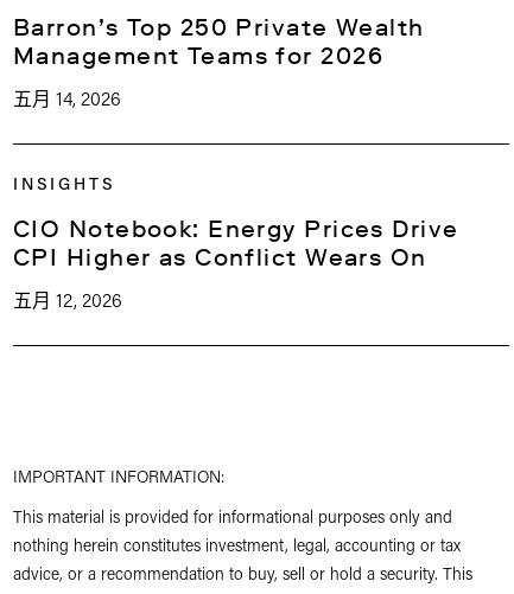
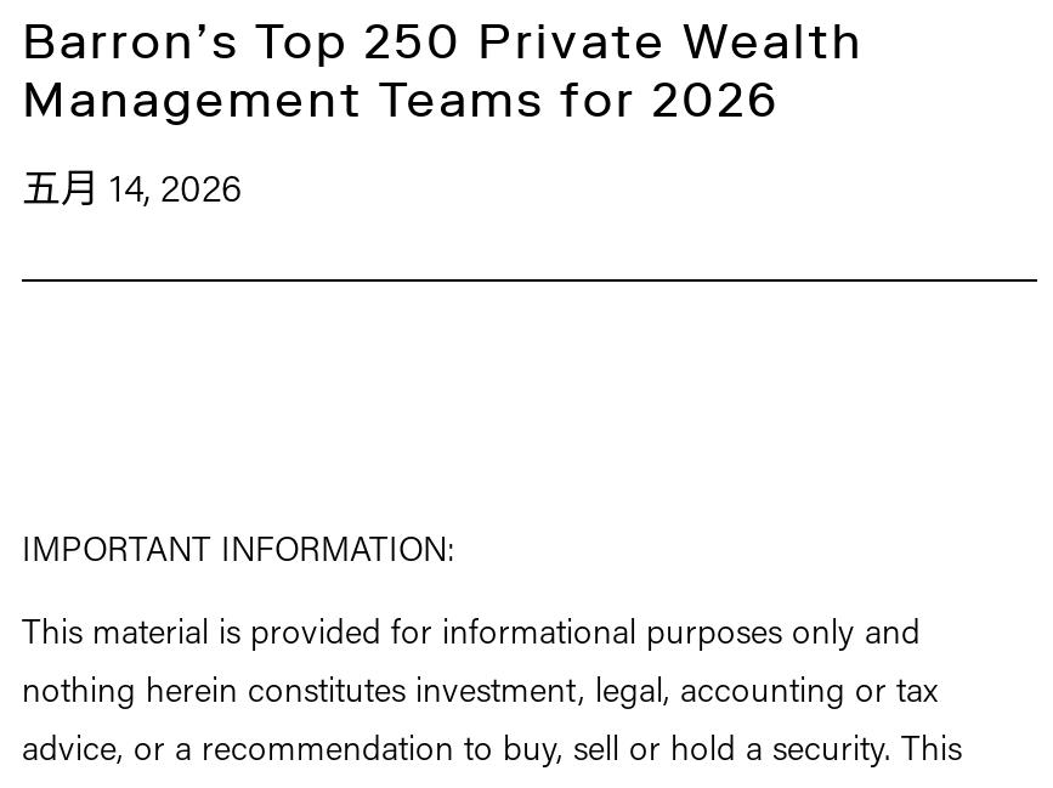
[13,178,459,312] INSIGHTS | CIO Notebook: Energy Prices Drive | CPI Higher as Conflict Wears On | 五月 12, 2026 -> none

